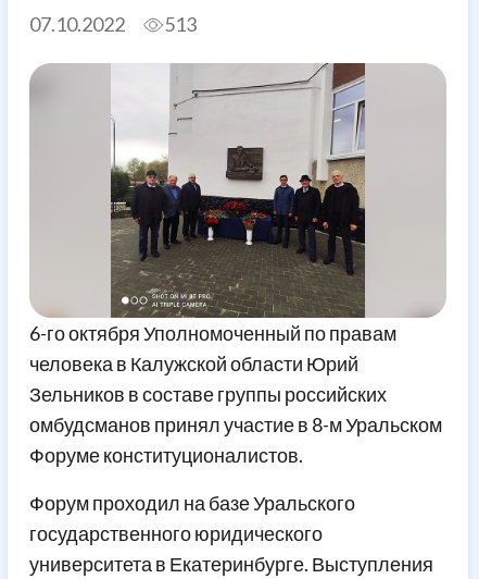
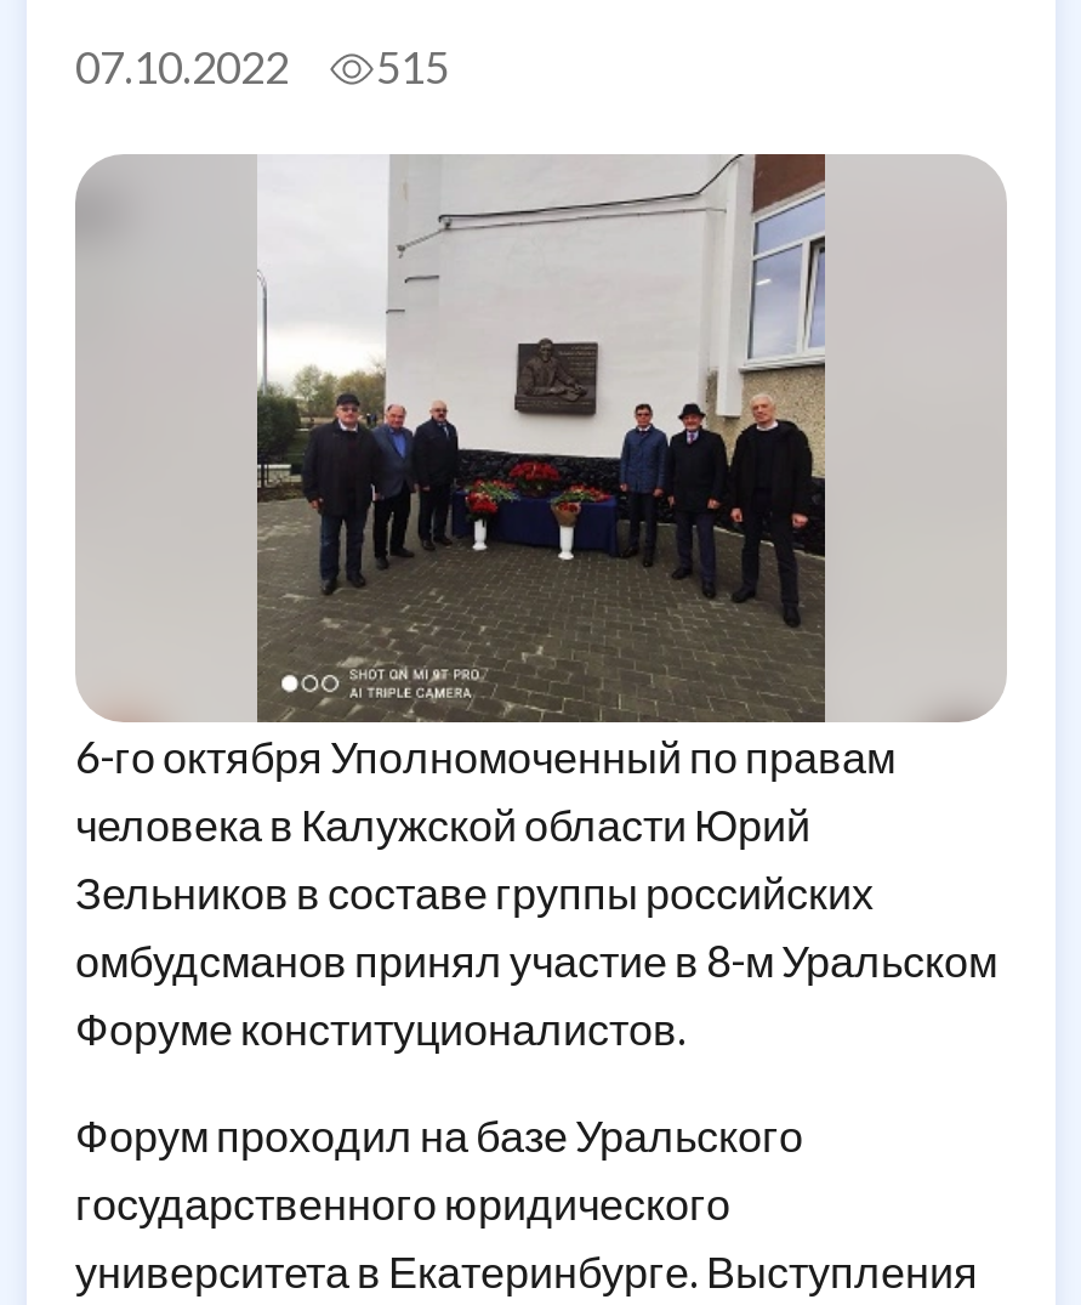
[29,12,197,36] 07.10.2022 513 -> [75,40,449,93] 07.10.2022 515

